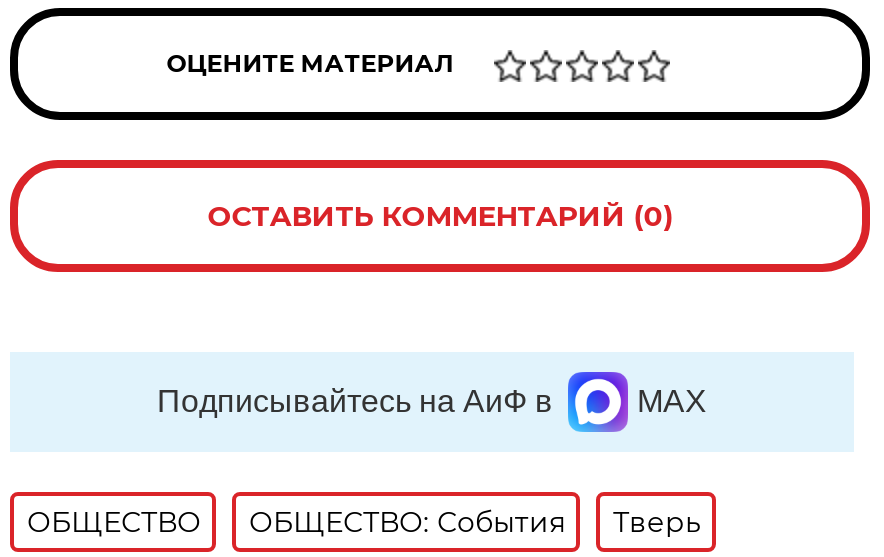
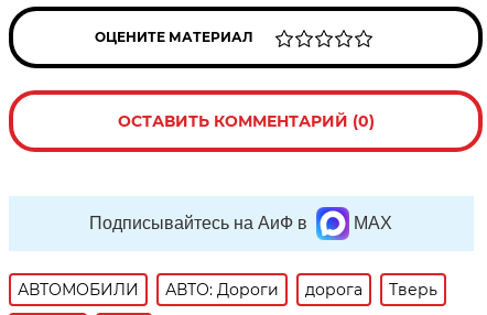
[27,505,565,541] ОБЩЕСТВО | ОБЩЕСТВО: События -> [18,280,363,300] АВТОМОБИЛИ | АВТО: Дороги | дорога

